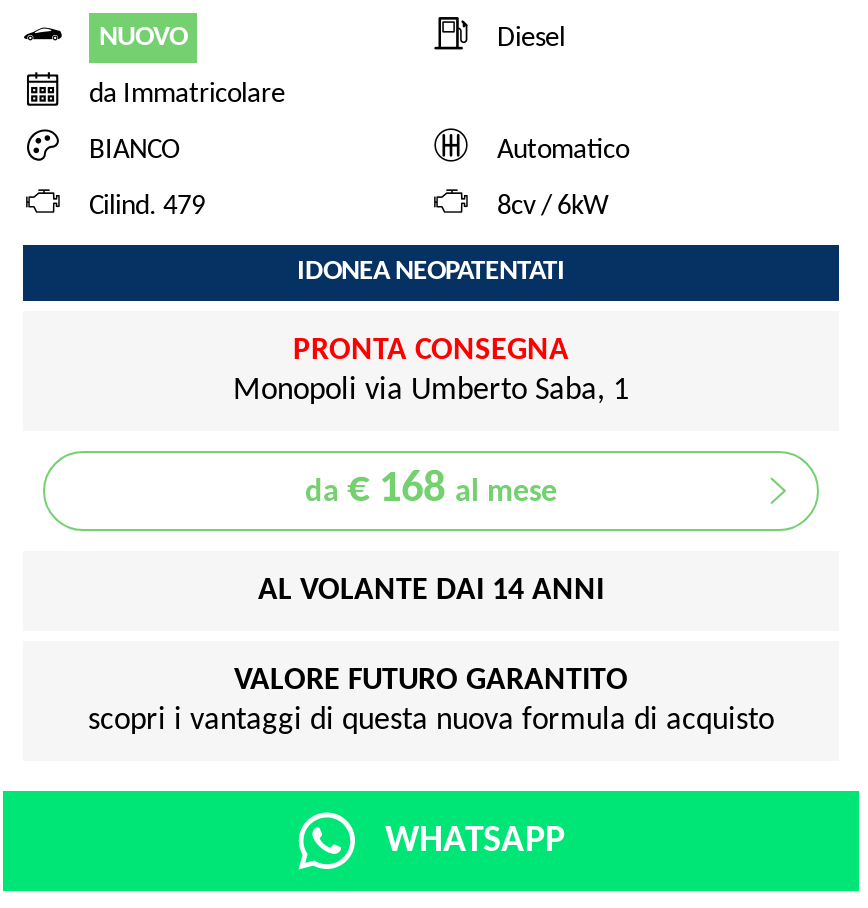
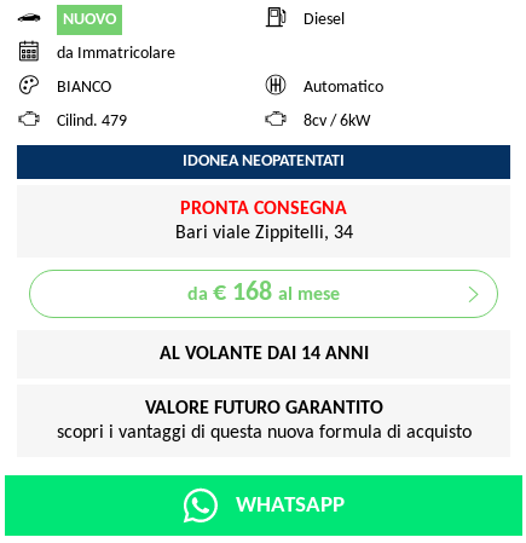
[233,375,629,407] Monopoli via Umberto Saba, 1 -> [175,224,352,243] Bari viale Zippitelli, 34

